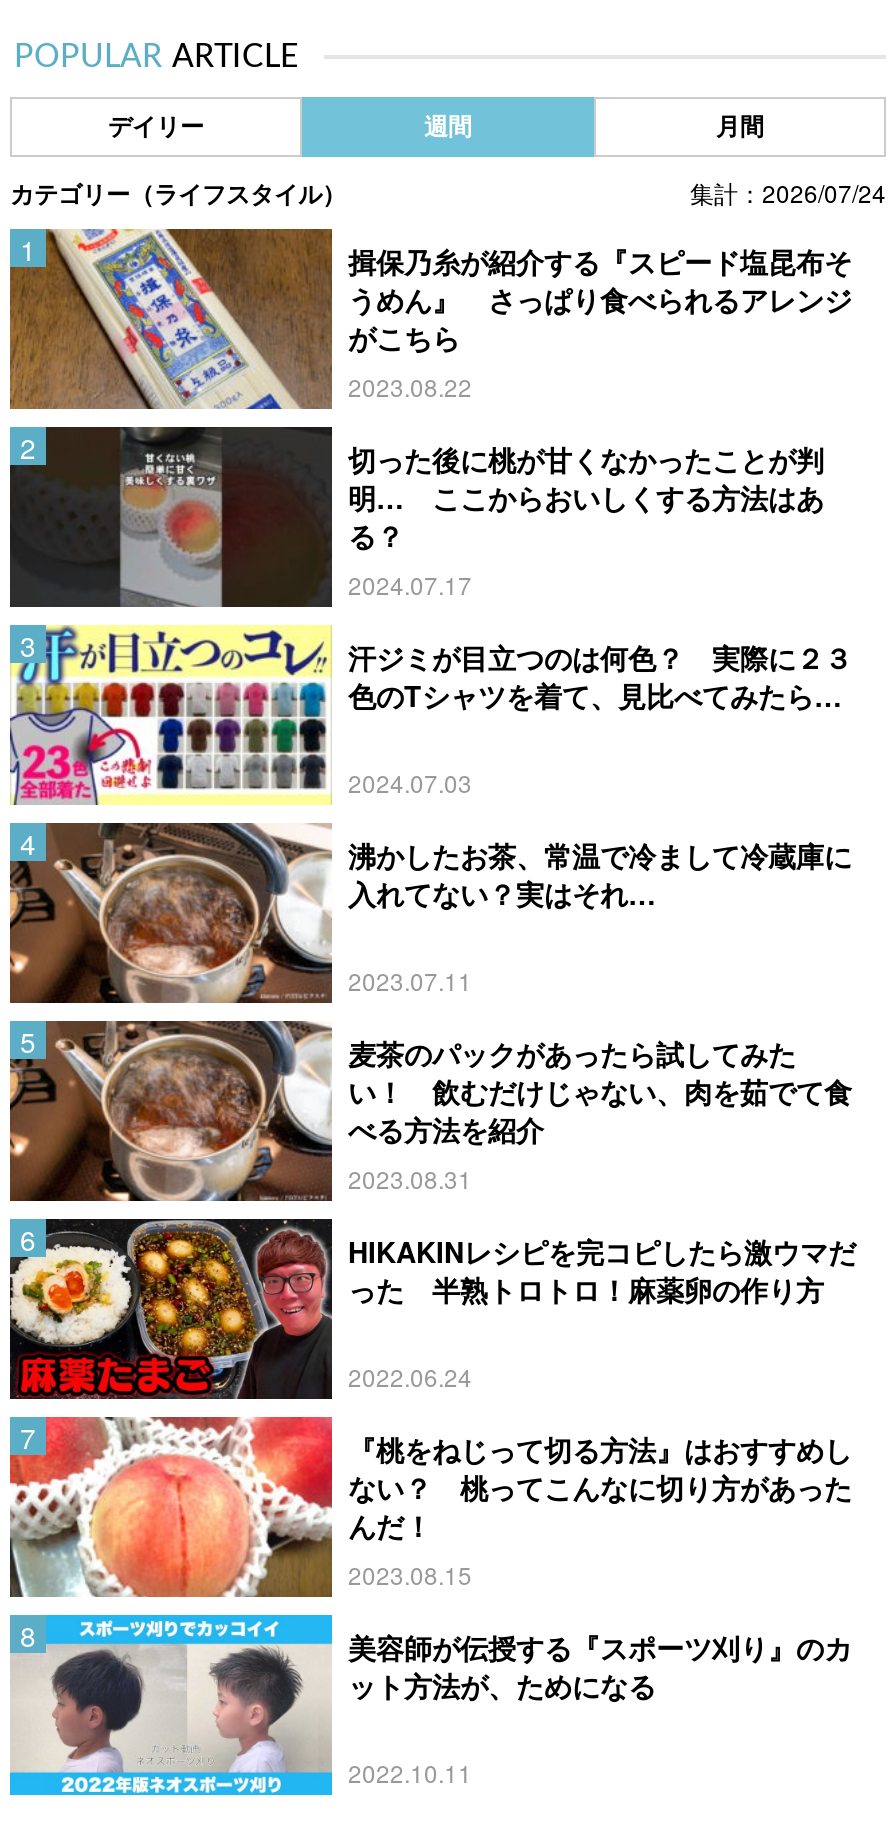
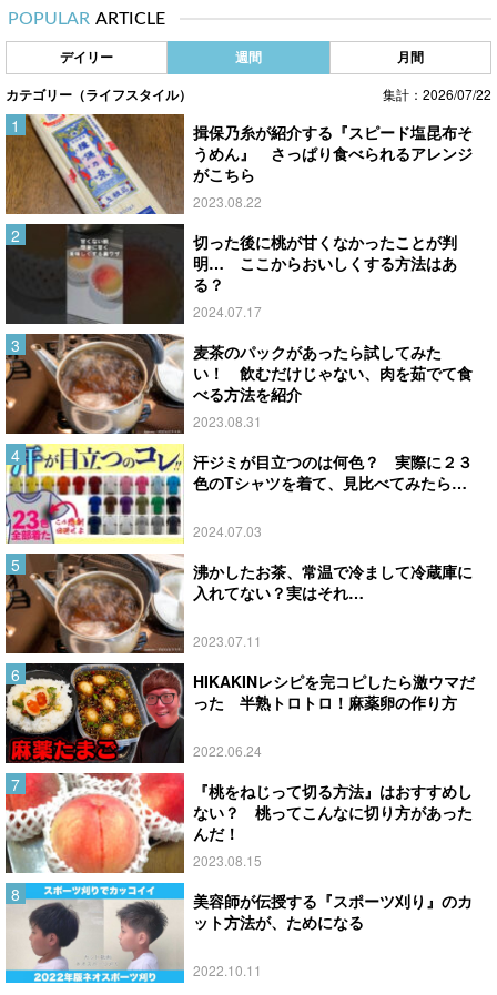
[690,176,886,210] 集計：2026/07/24 -> [383,85,491,104] 集計：2026/07/22
moved [0,623,852,998] -> [0,443,473,651]: [image] | 汗ジミが目立つのは何色？ 実際に２３ | 色のTシャツを着て、見比べてみたら… | 2024.07.03 | 沸かしたお茶、常温で冷まして冷蔵庫に | 入れてない？実はそれ… | 2023.07.11
moved [10,1019,852,1203] -> [4,333,473,435]: [image] | 麦茶のパックがあったら試してみた | い！ 飲むだけじゃない、肉を茹でて食 | べる方法を紹介 | 2023.08.31

